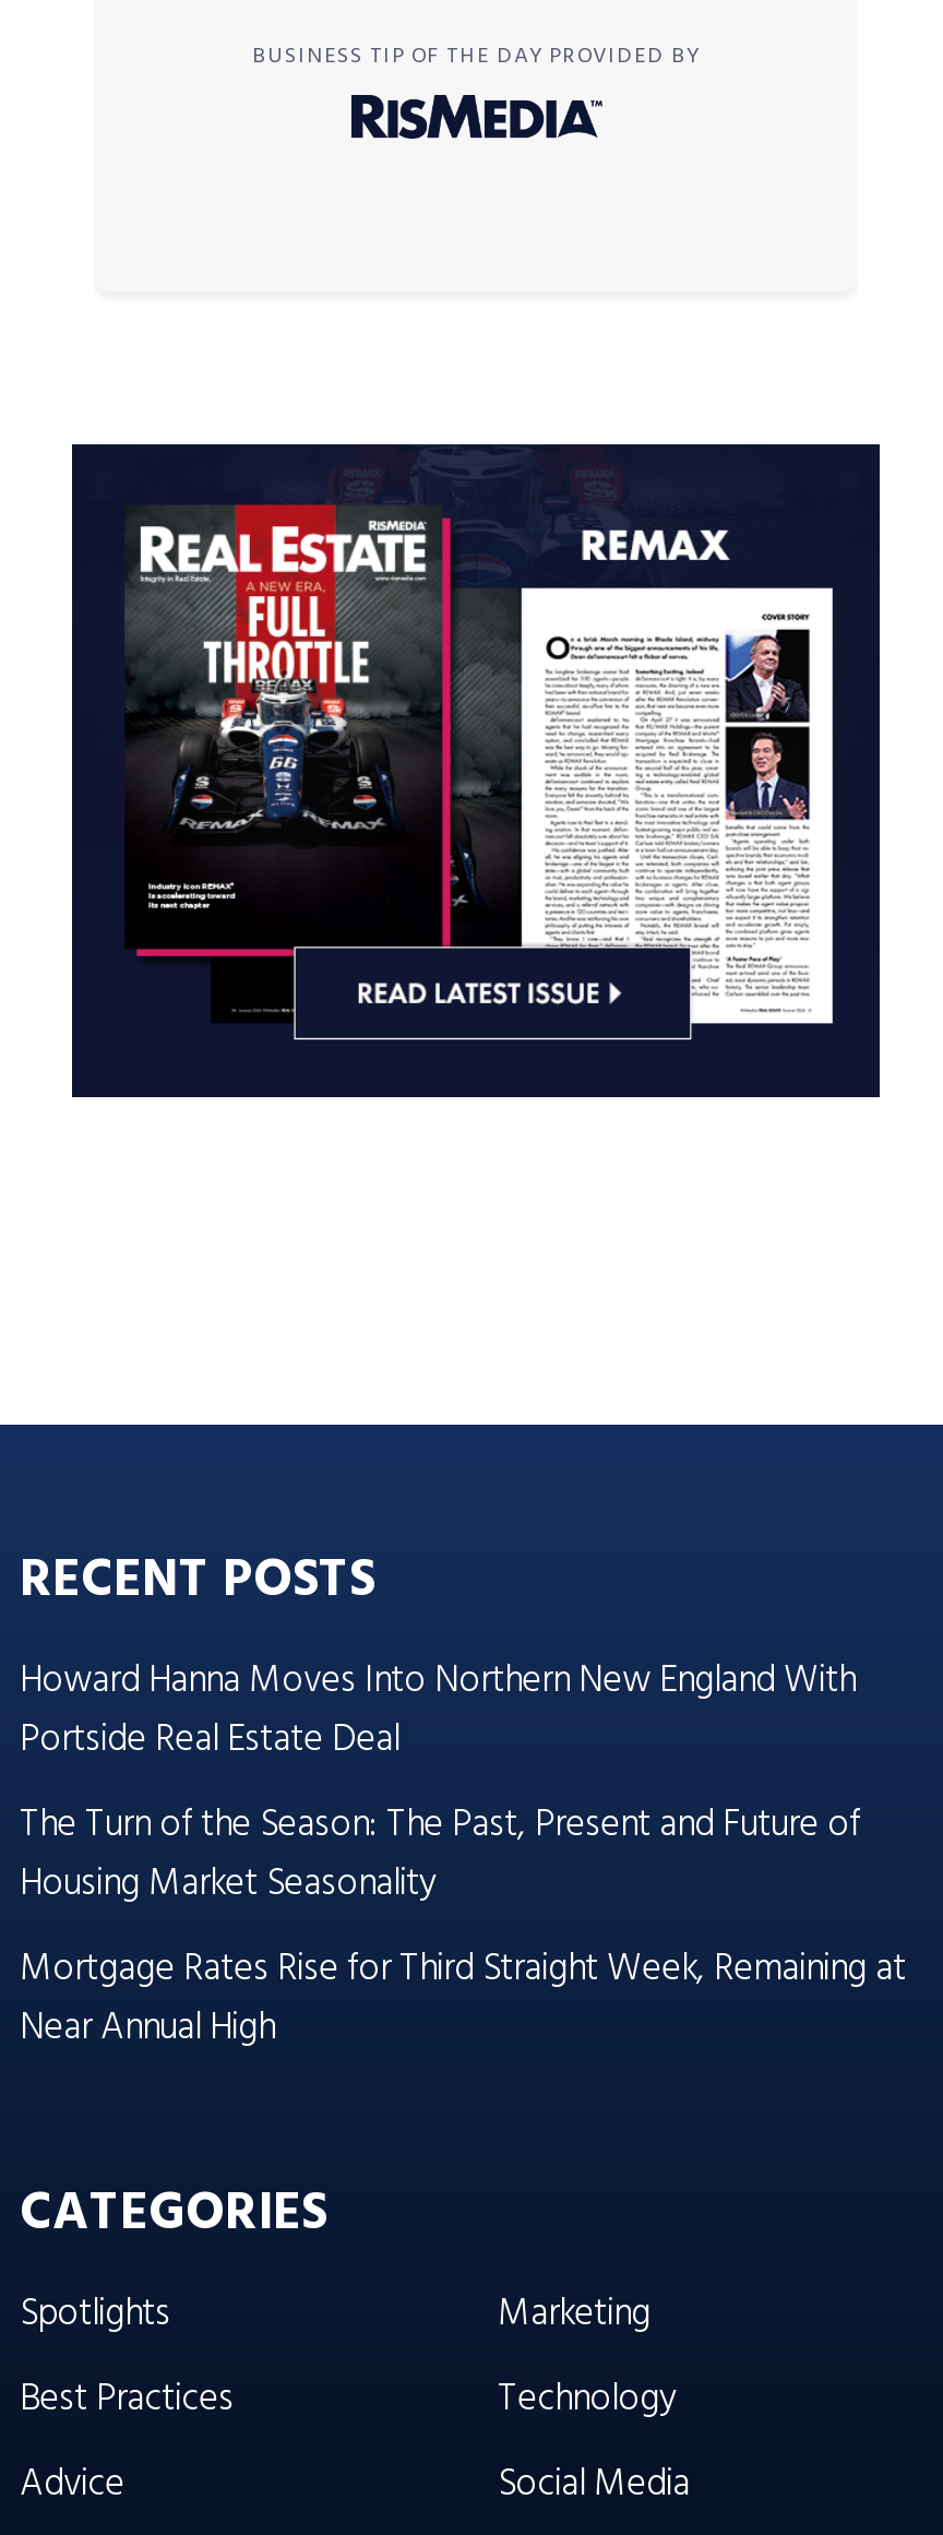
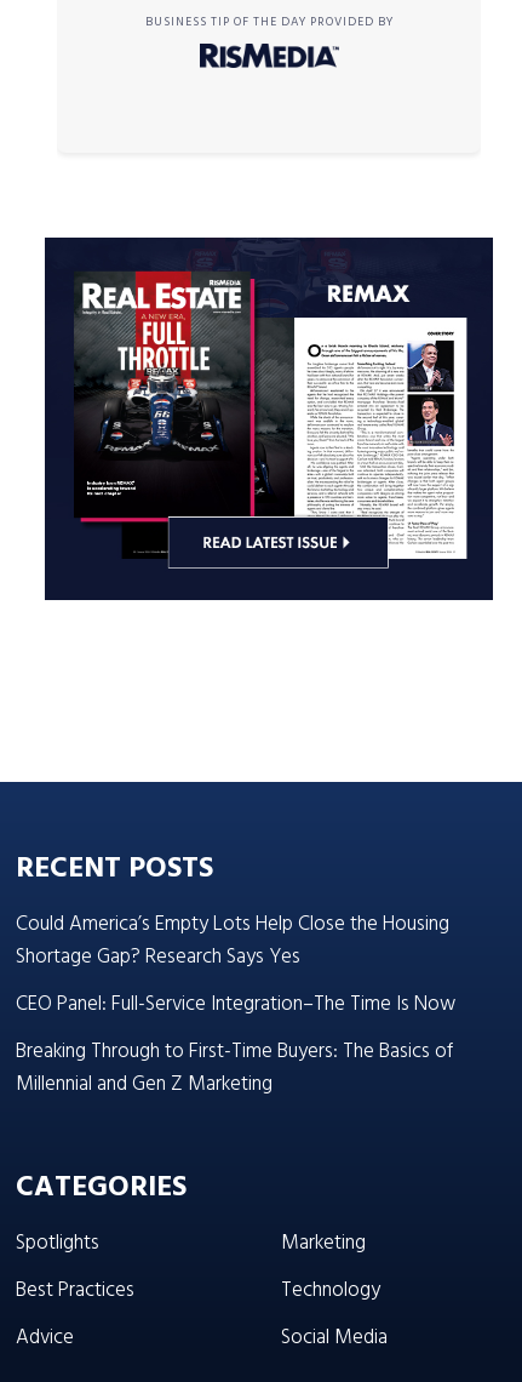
[20,1652,906,2059] Howard Hanna Moves Into Northern New England With | Portside Real Estate Deal | The Turn of the Season: The Past, Present and Future of | Housing Market Seasonality | Mortgage Rates Rise for Third Straight Week, Remaining at | Near Annual High -> [16,908,455,1101] Could America’s Empty Lots Help Close the Housing | Shortage Gap? Research Says Yes | CEO Panel: Full-Service Integration–The Time Is Now | Breaking Through to First-Time Buyers: The Basics of | Millennial and Gen Z Marketing

